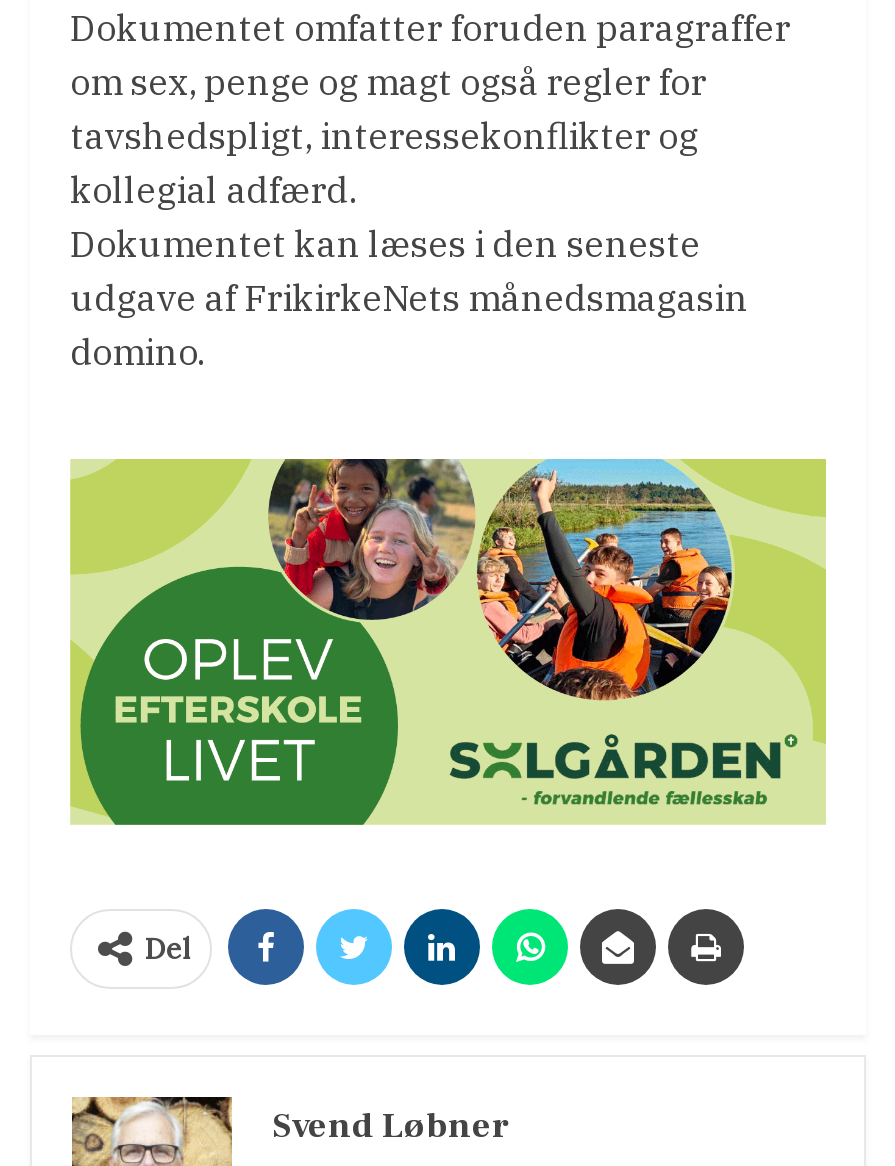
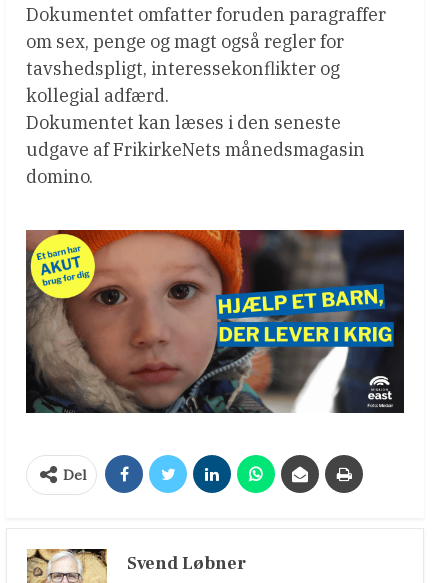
[68,456,828,826] [image] -> [25,229,405,414] [image]

